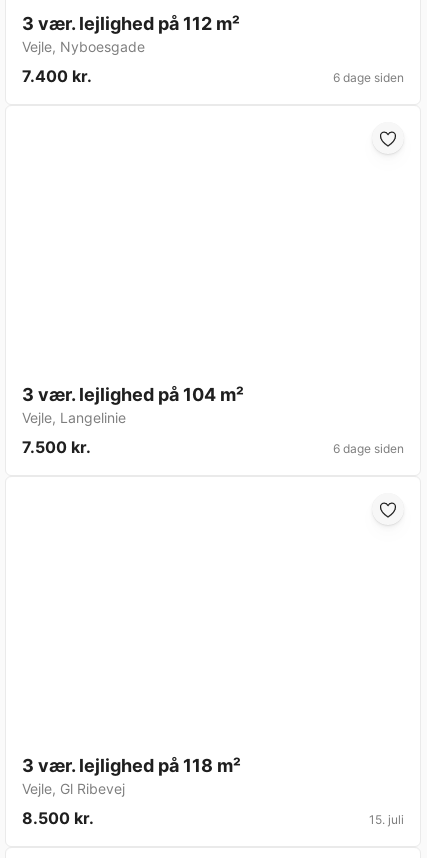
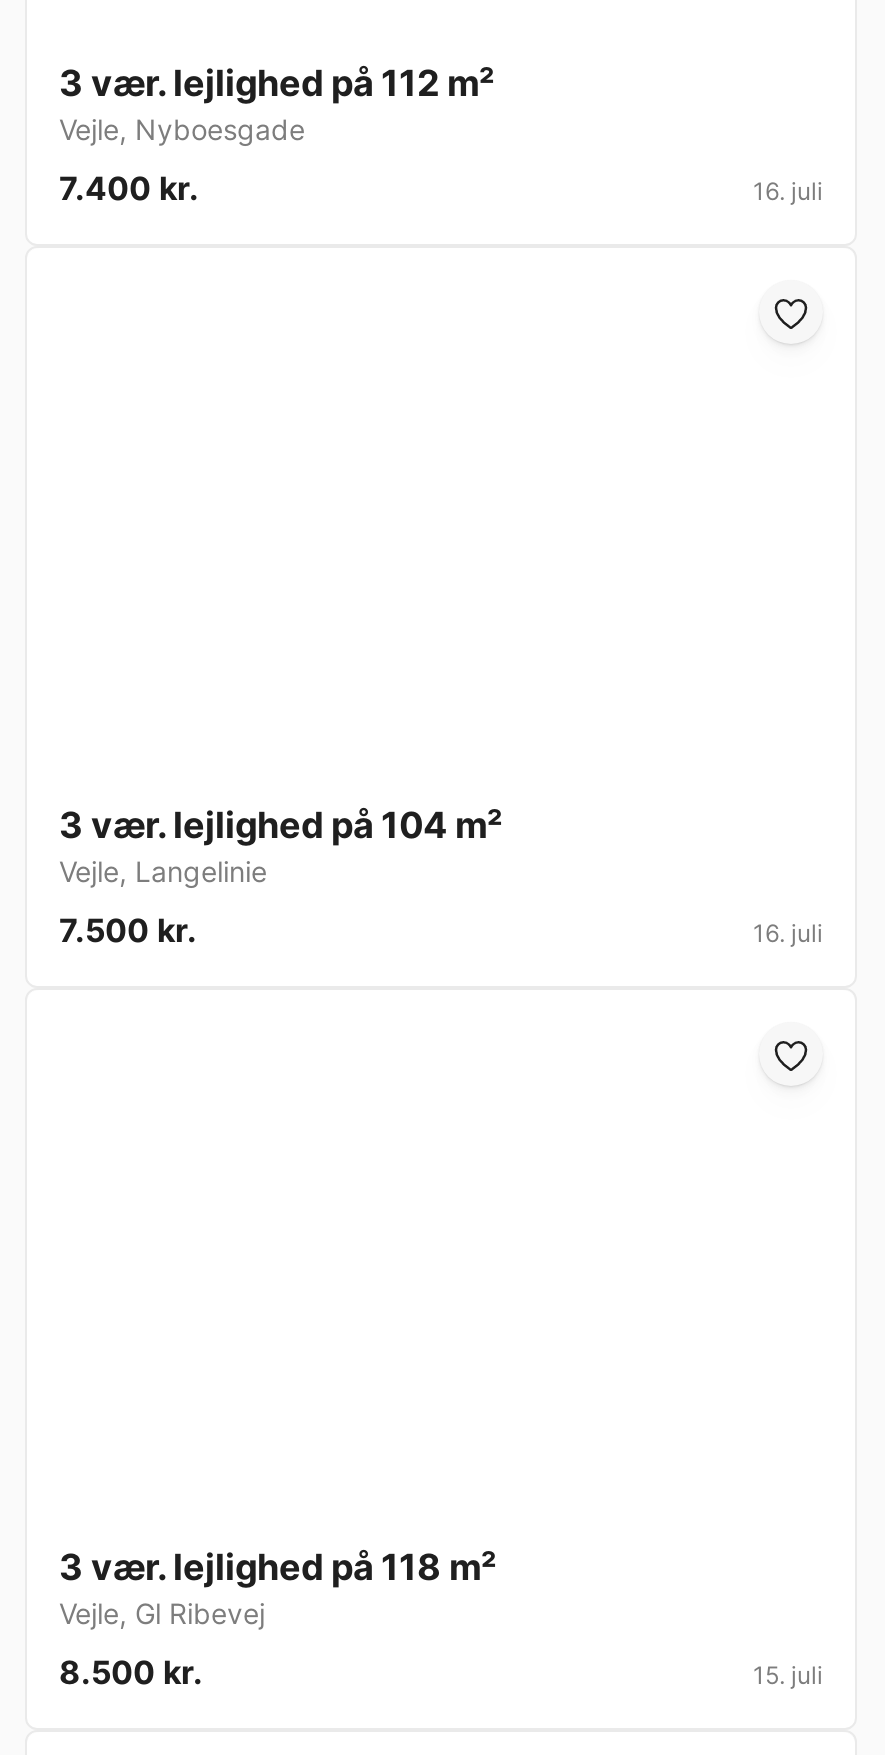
[333,70,404,85] 6 dage siden -> [753,177,823,207] 16. juli
[333,441,404,456] 6 dage siden -> [753,919,823,949] 16. juli

